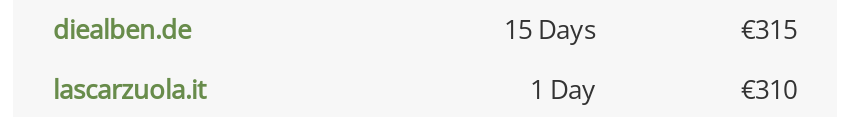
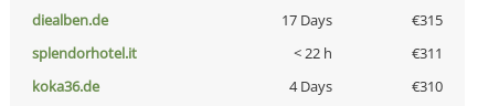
[504,11,596,47] 15 Days -> [281,10,332,30] 17 Days
[53,71,596,107] lascarzuola.it | 1 Day -> [32,43,443,96] splendorhotel.it | < 22 h | €311 | koka36.de | 4 Days

